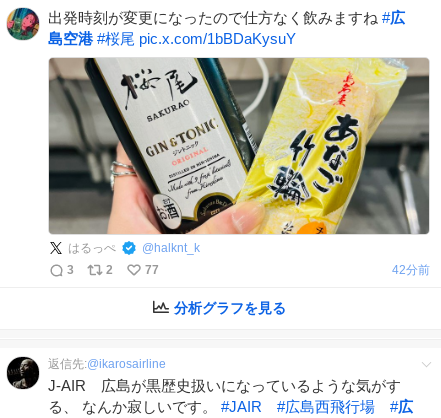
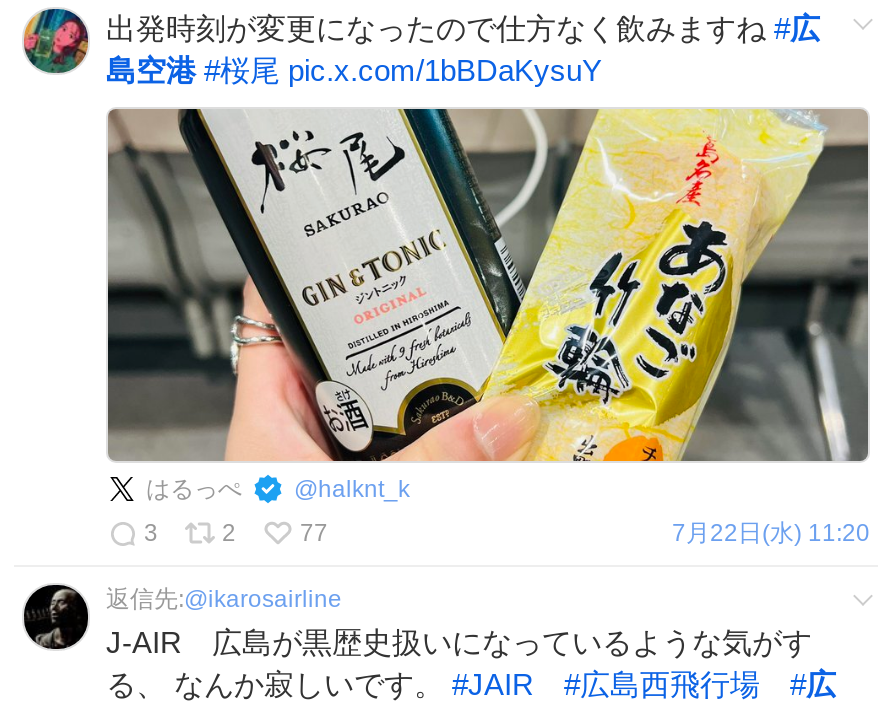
[173,262,430,316] 42分前 | 分析グラフを見る -> [672,518,870,546] 7月22日(水) 11:20

